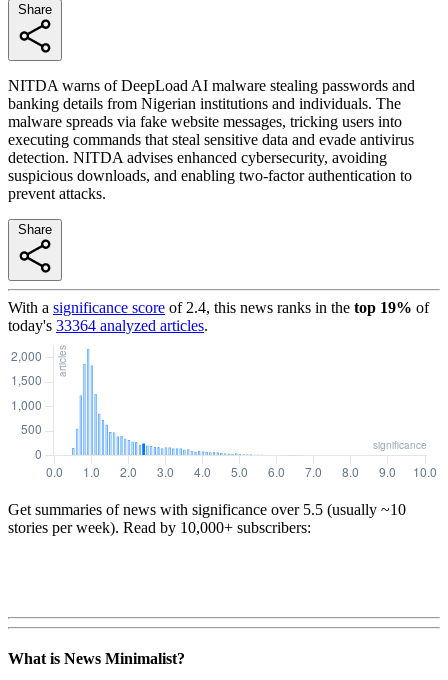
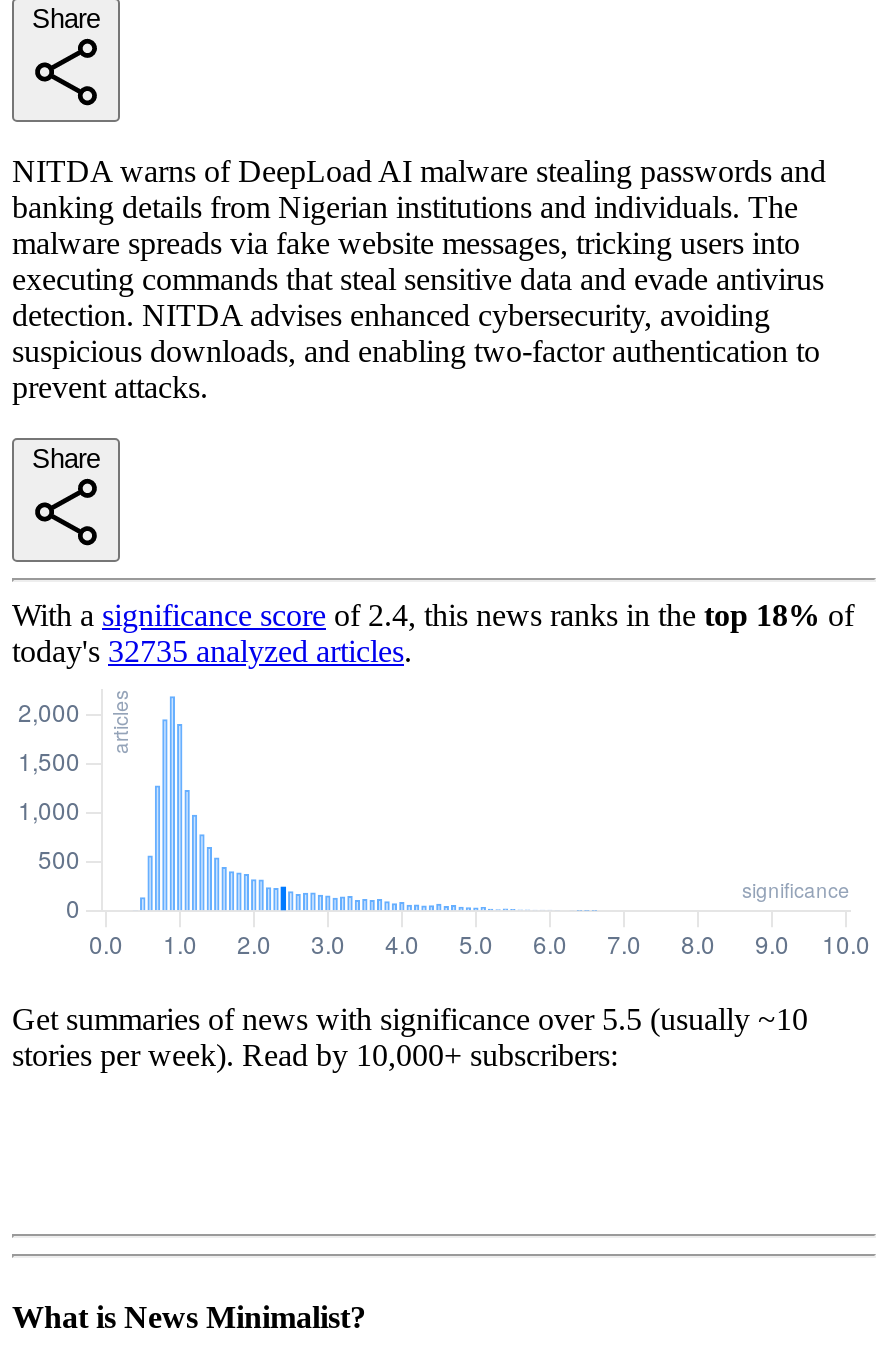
[8,299,429,316] With a significance score of 2.4, this news ranks in the top 19% of -> [12,598,854,632] With a significance score of 2.4, this news ranks in the top 18% of
[8,317,208,334] today's 33364 analyzed articles. -> [12,634,412,668] today's 32735 analyzed articles.

